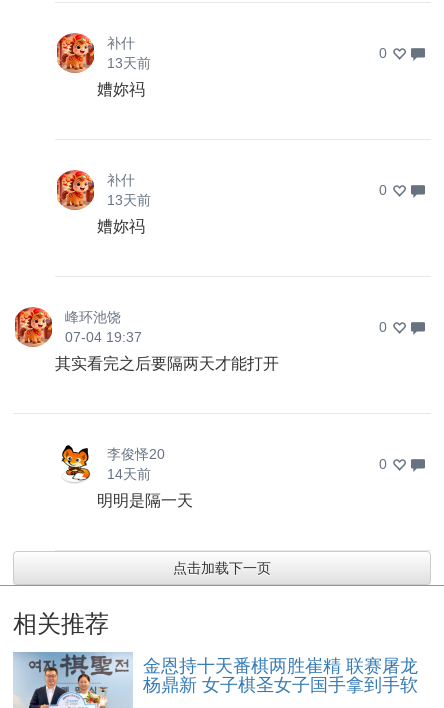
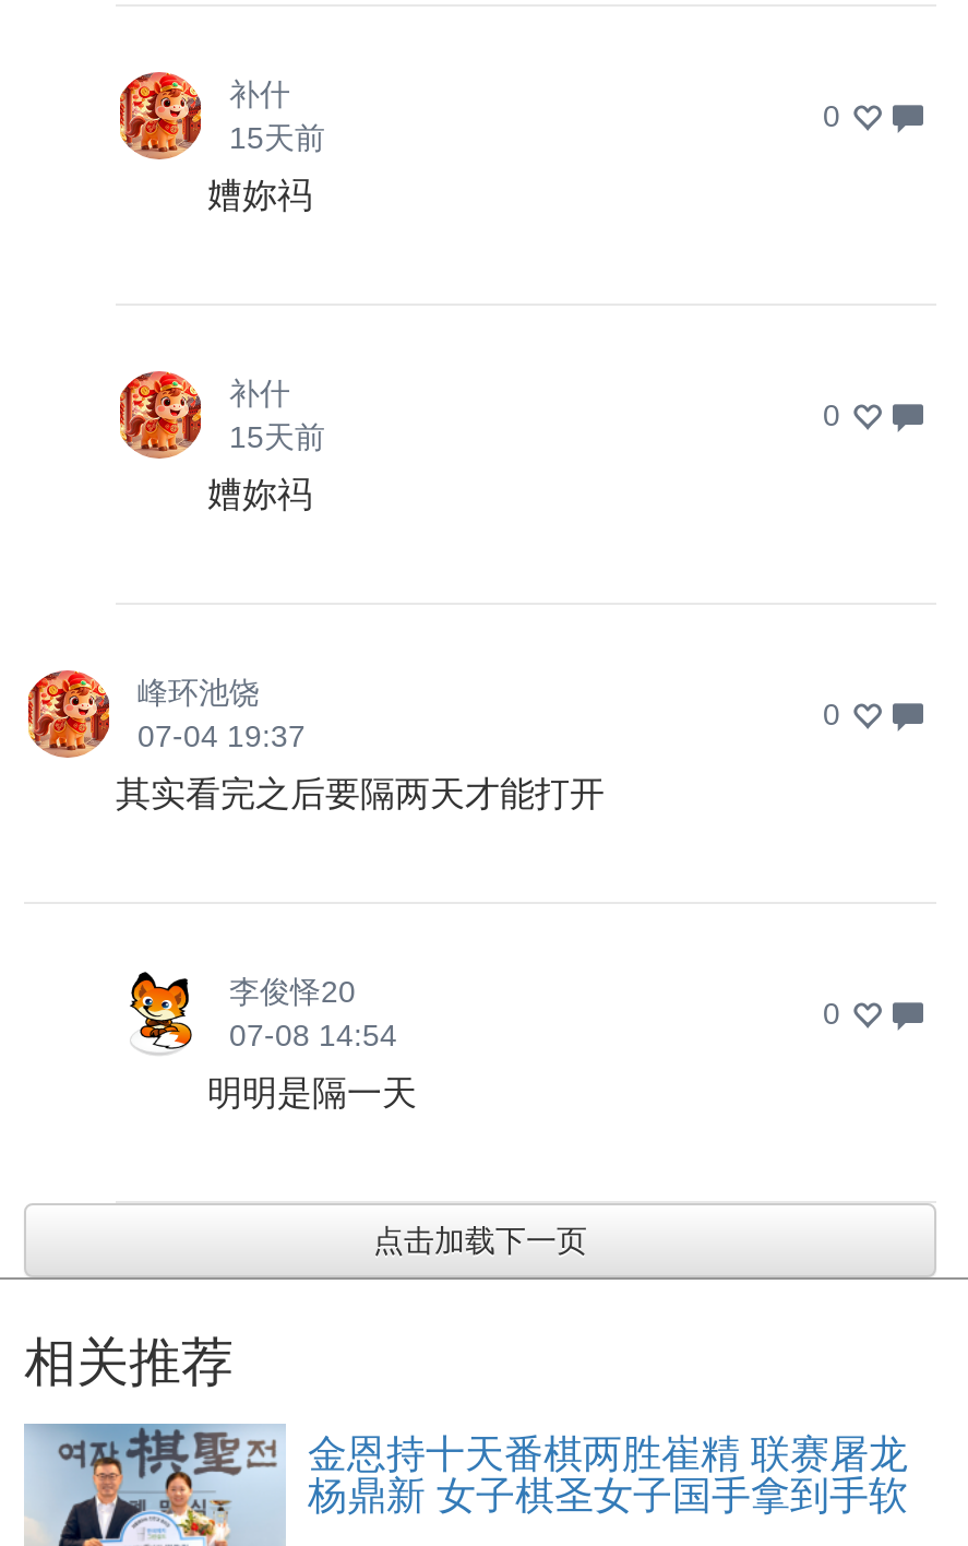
[107,55,151,71] 13天前 -> [229,120,325,155] 15天前
[107,192,151,208] 13天前 -> [229,419,325,454] 15天前
[107,466,151,482] 14天前 -> [229,1017,397,1052] 07-08 14:54

